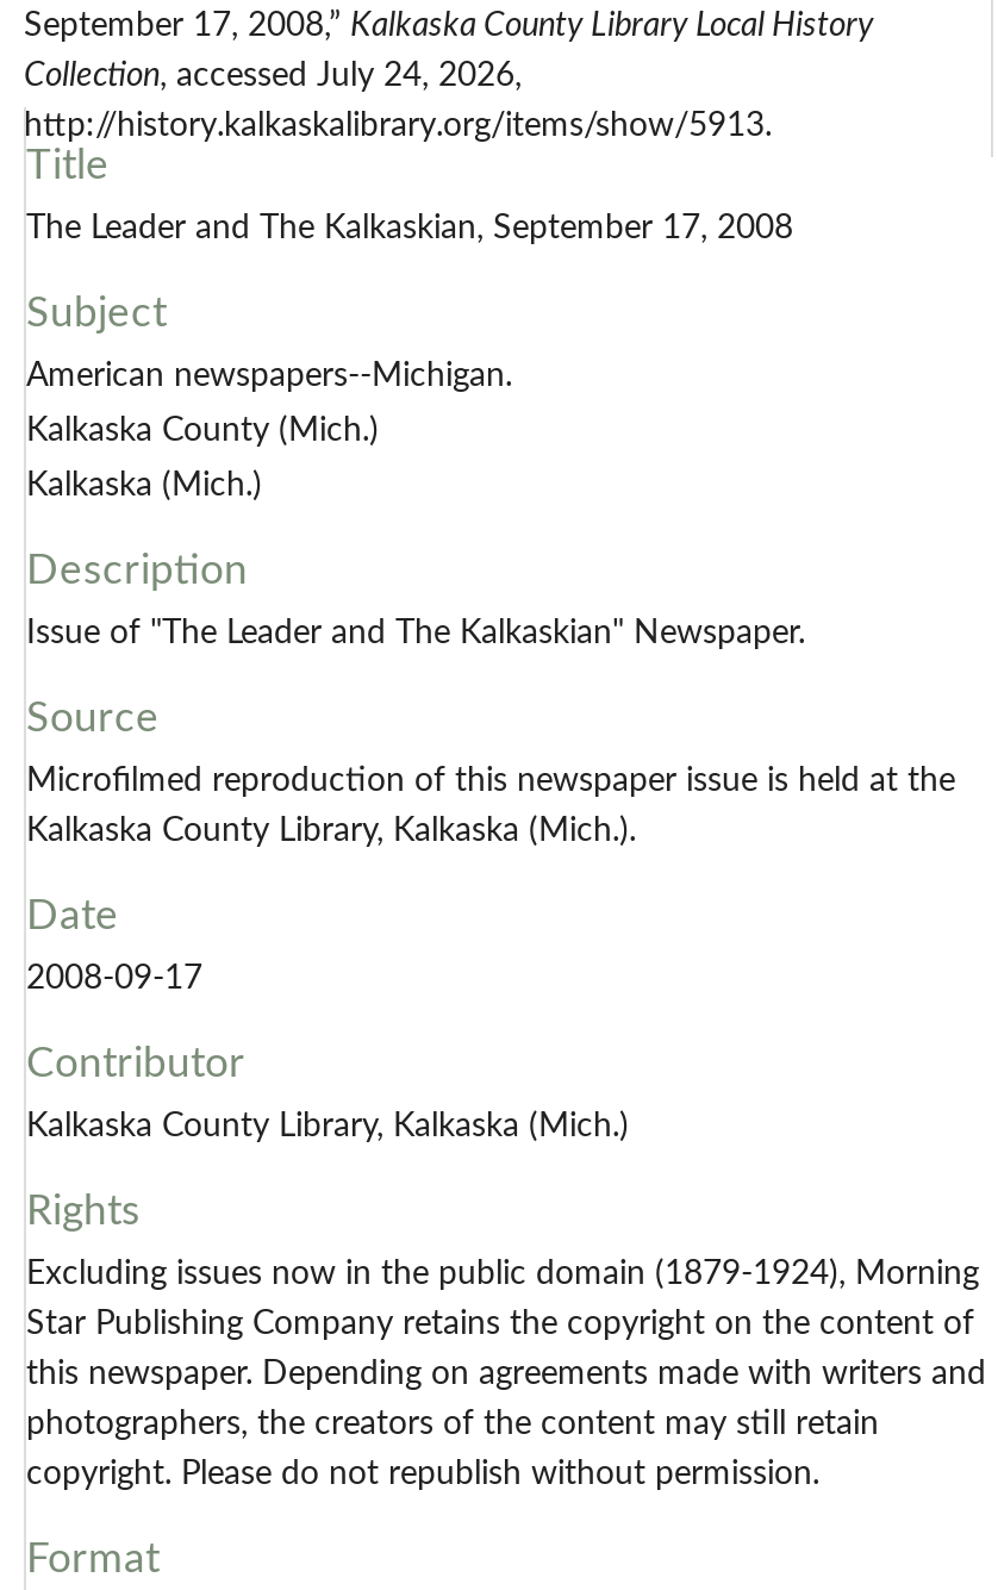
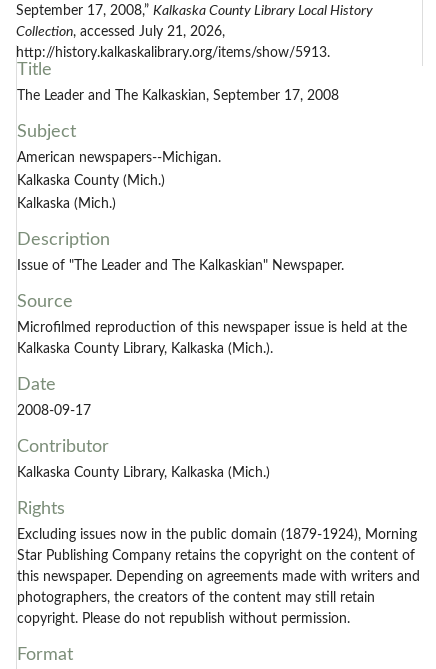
[24,60,522,93] Collection, accessed July 24, 2026, -> [16,25,225,39] Collection, accessed July 21, 2026,

